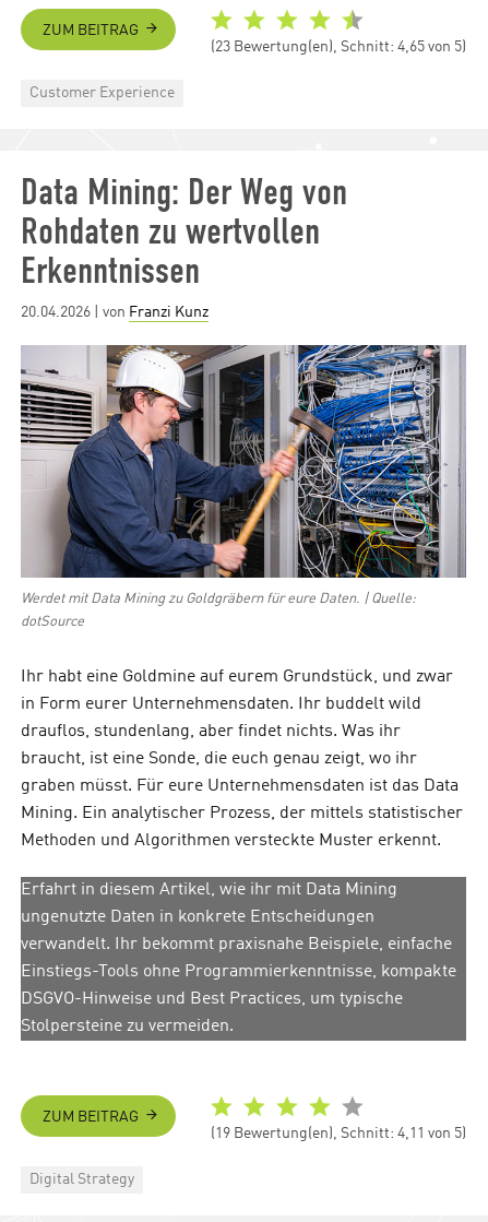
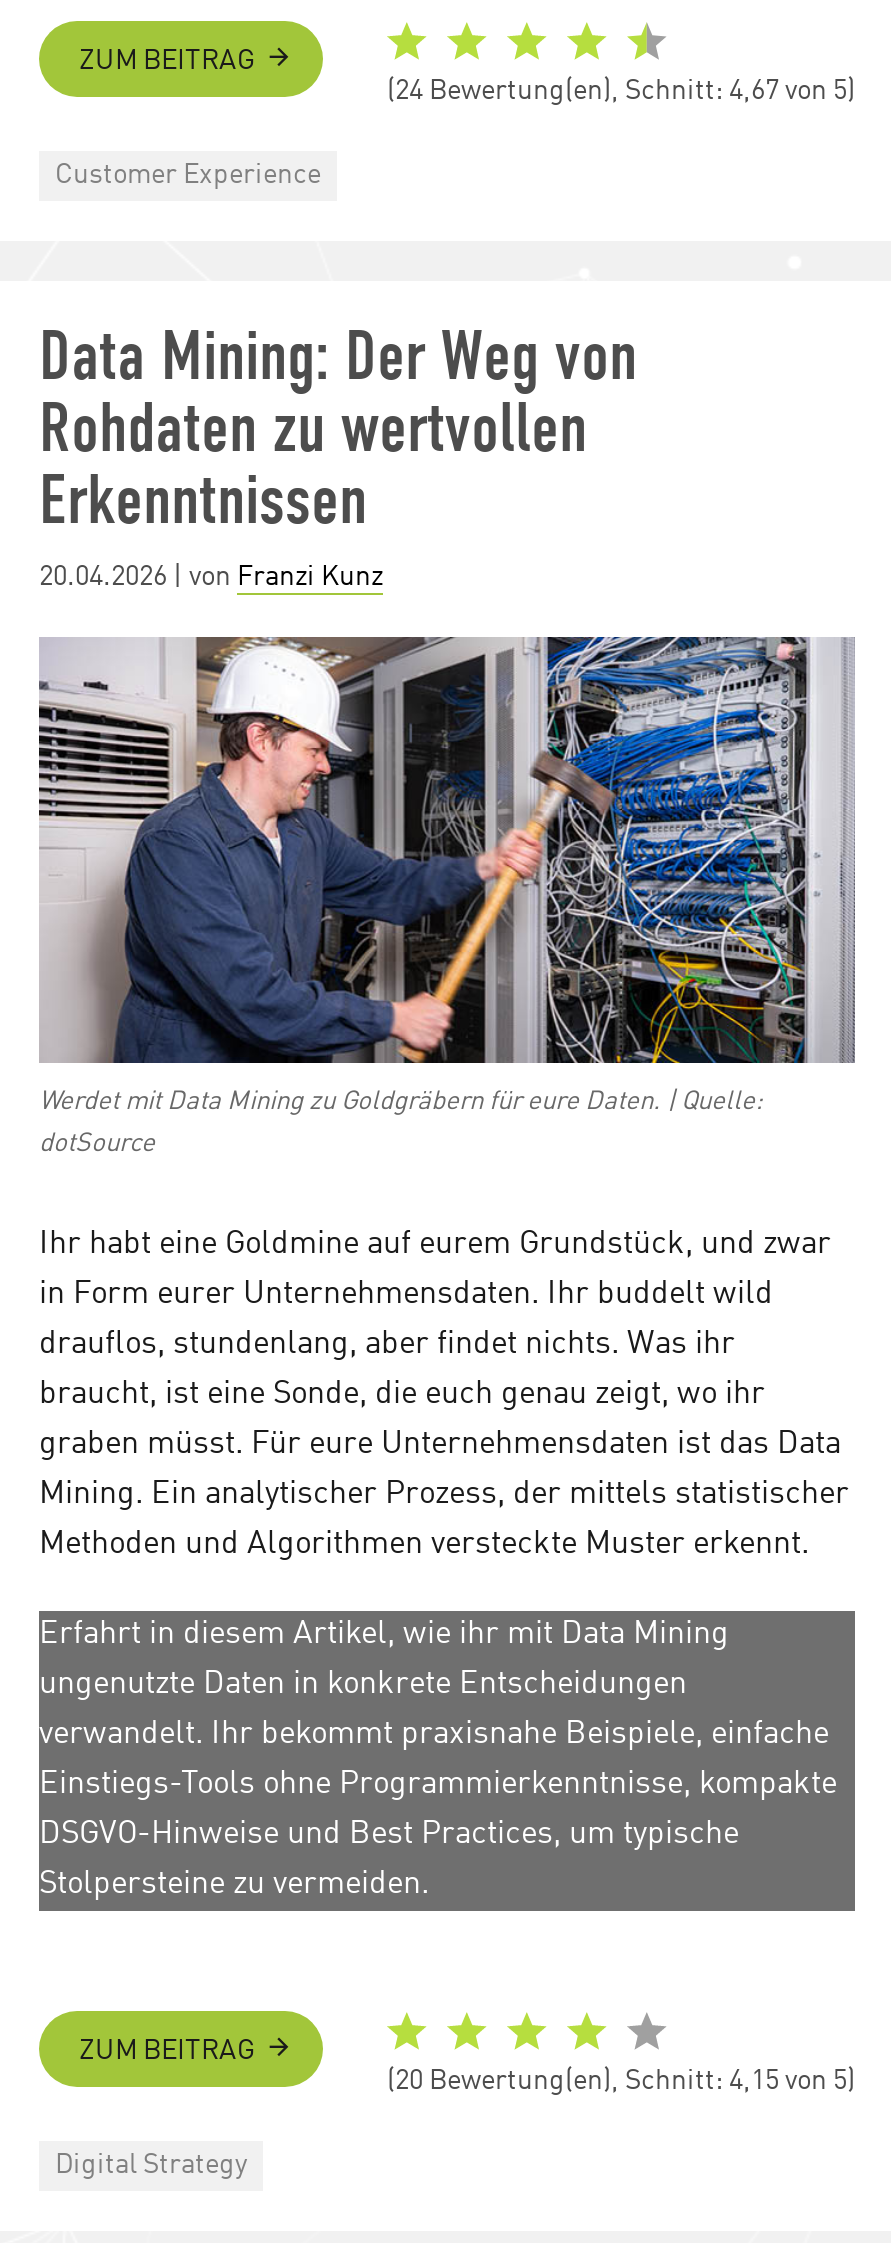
[211,39,466,54] (23 Bewertung(en), Schnitt: 4,65 von 5) -> [387,77,855,105] (24 Bewertung(en), Schnitt: 4,67 von 5)
[211,1126,466,1141] (19 Bewertung(en), Schnitt: 4,11 von 5) -> [387,2066,855,2094] (20 Bewertung(en), Schnitt: 4,15 von 5)

